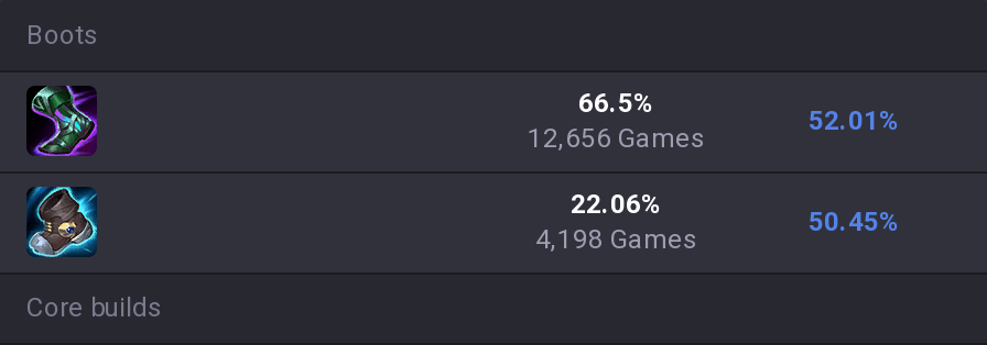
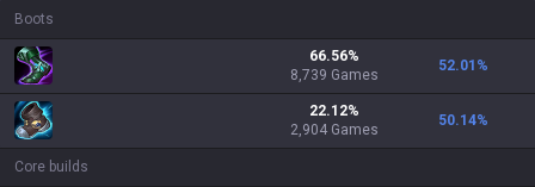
[578,88,655,119] 66.5% -> [309,48,359,64] 66.56%
[528,123,706,154] 12,656 Games -> [290,67,379,83] 8,739 Games
[571,189,663,220] 22.06% -> [309,102,359,119] 22.12%
[809,207,901,237] 50.45% -> [438,112,488,129] 50.14%
[535,224,698,255] 4,198 Games -> [290,121,379,138] 2,904 Games

